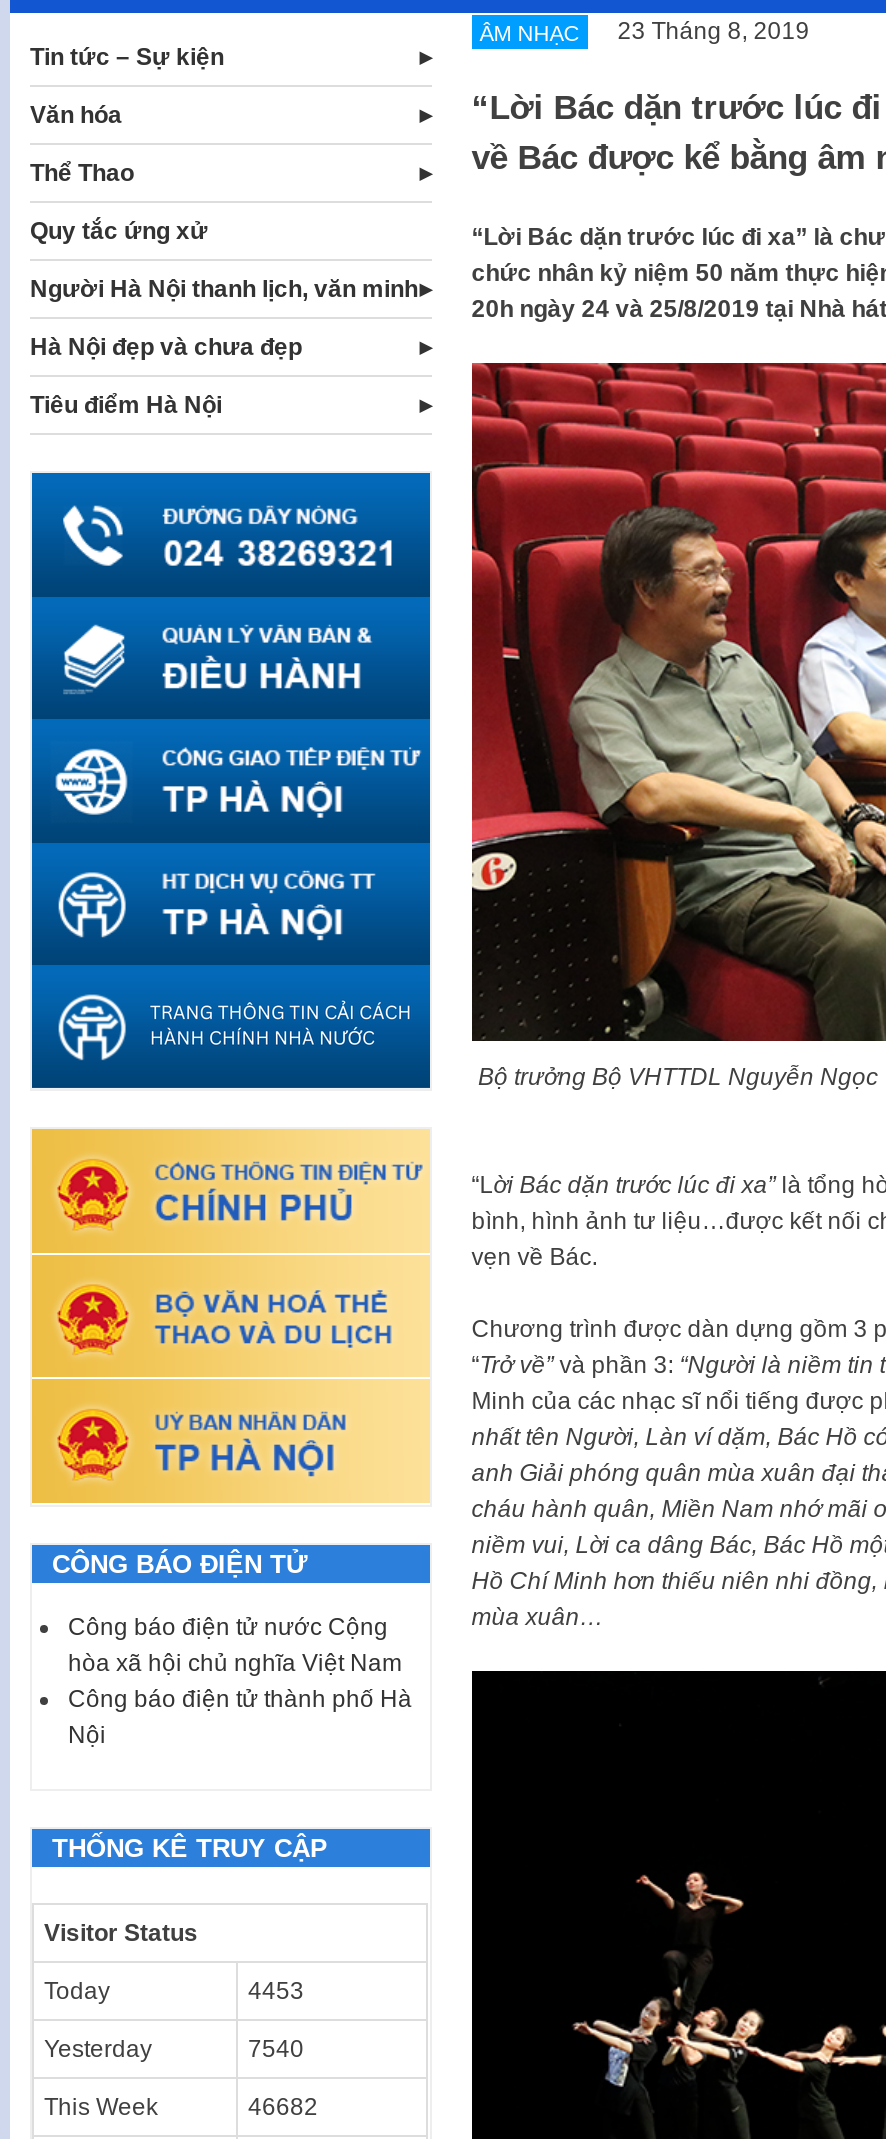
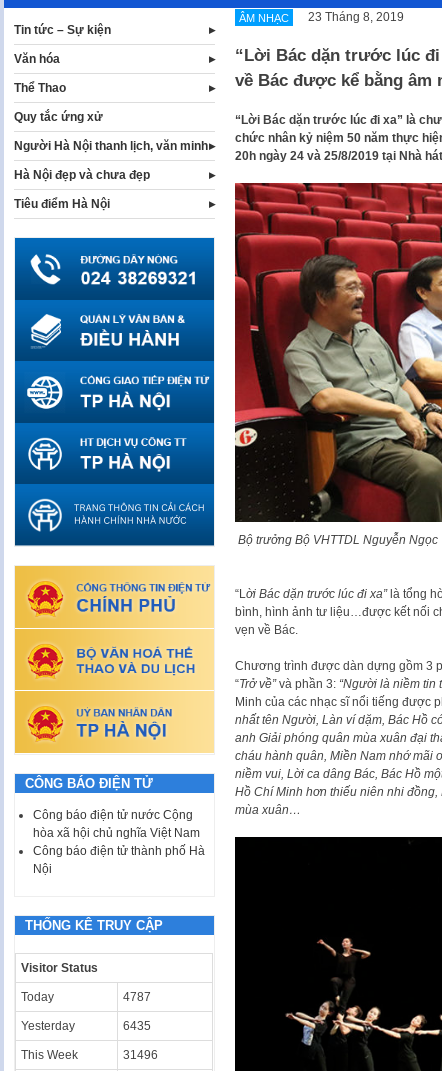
[248,1977,304,2005] 4453 -> [123,990,151,1004] 4787
[248,2035,304,2063] 7540 -> [123,1019,151,1033] 6435
[248,2093,318,2121] 46682 -> [123,1048,158,1062] 31496

